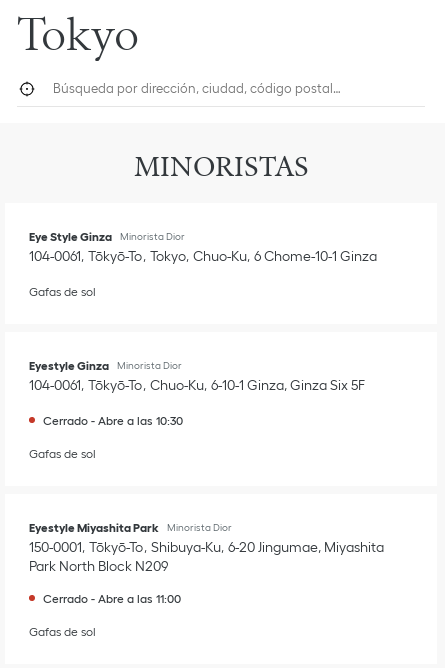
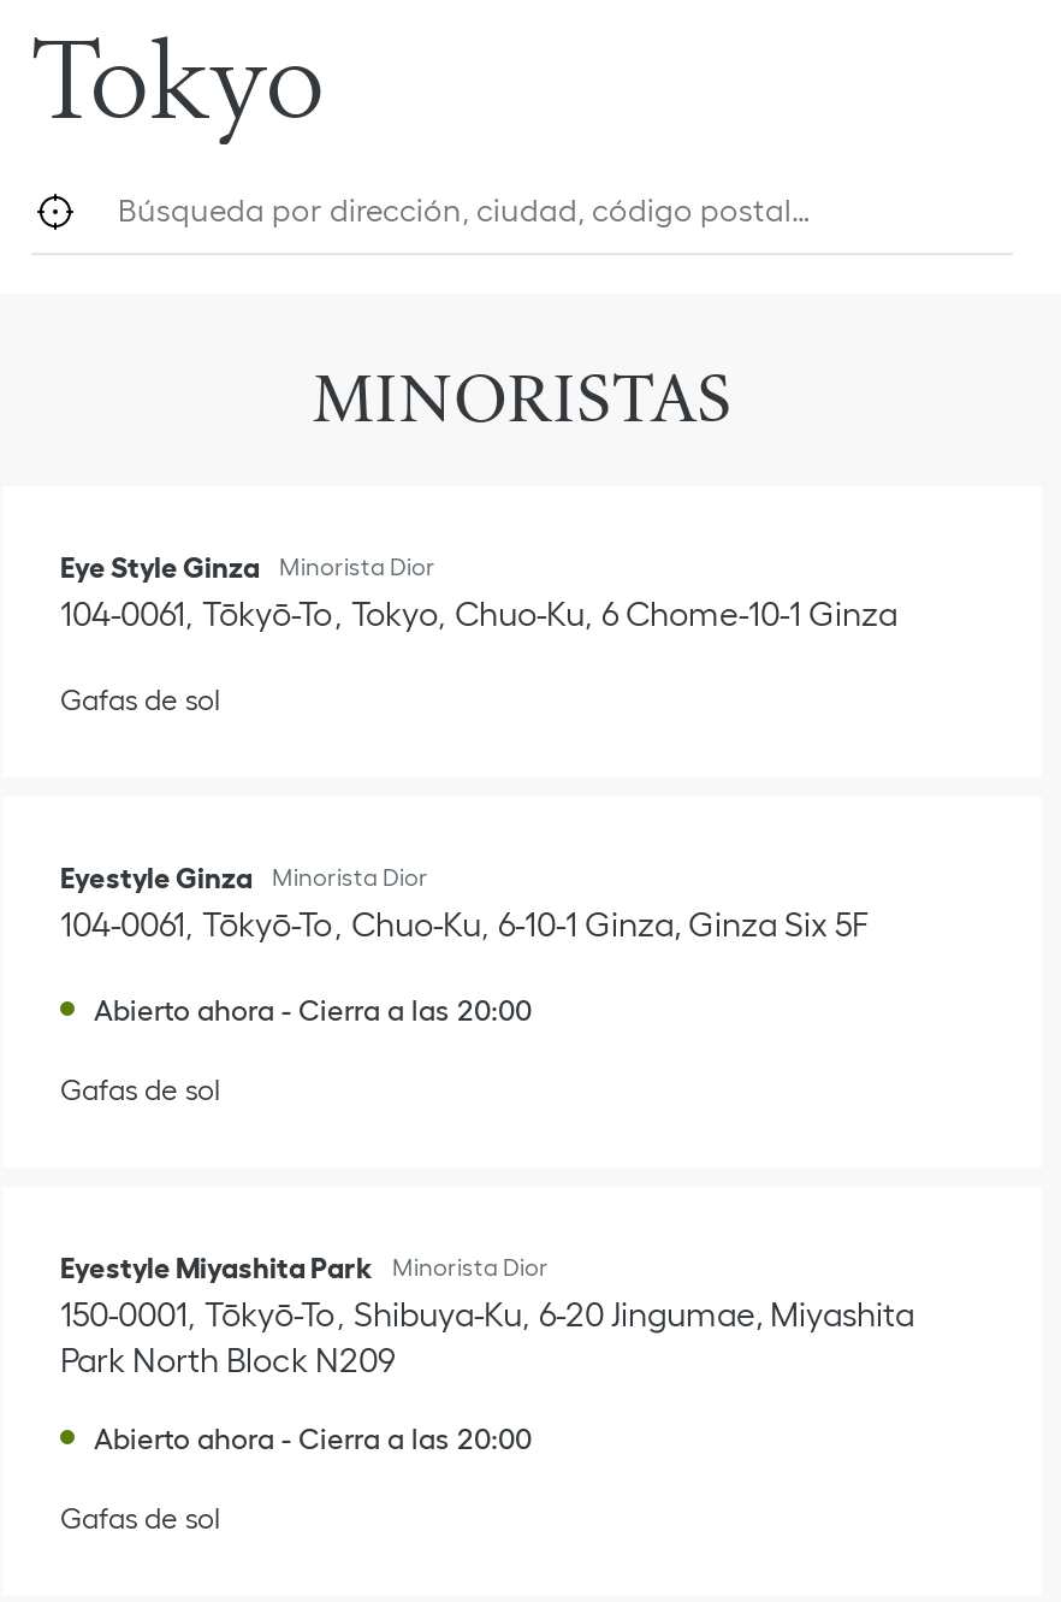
[43,414,183,427] Cerrado - Abre a las 10:30 -> [94,994,532,1025] Abierto ahora - Cierra a las 20:00
[43,592,181,605] Cerrado - Abre a las 11:00 -> [94,1423,532,1454] Abierto ahora - Cierra a las 20:00

